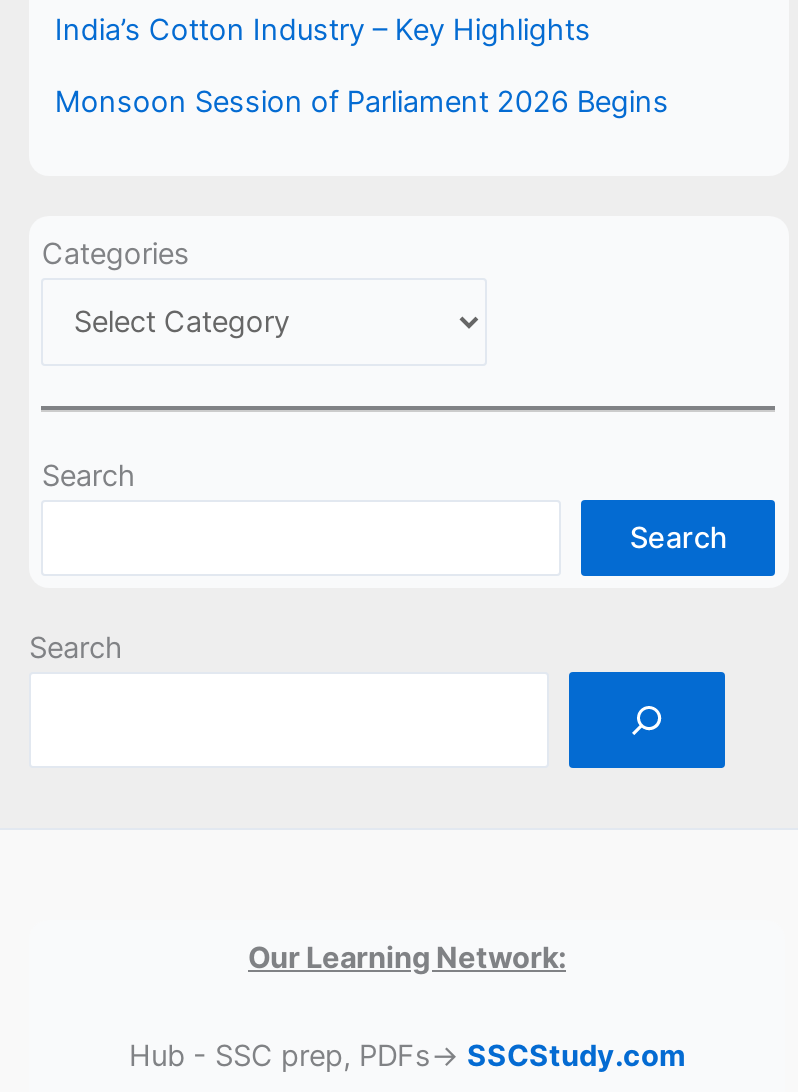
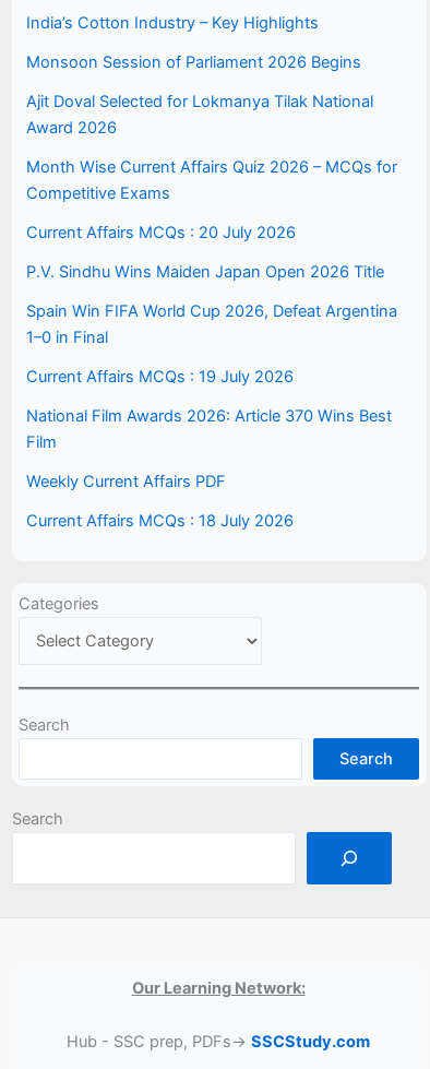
none -> [26,92,397,531] Ajit Doval Selected for Lokmanya Tilak National | Award 2026 | Month Wise Current Affairs Quiz 2026 – MCQs for | Competitive Exams | Current Affairs MCQs : 20 July 2026 | P.V. Sindhu Wins Maiden Japan Open 2026 Title | Spain Win FIFA World Cup 2026, Defeat Argentina | 1–0 in Final | Current Affairs MCQs : 19 July 2026 | National Film Awards 2026: Article 370 Wins Best | Film | Weekly Current Affairs PDF | Current Affairs MCQs : 18 July 2026

